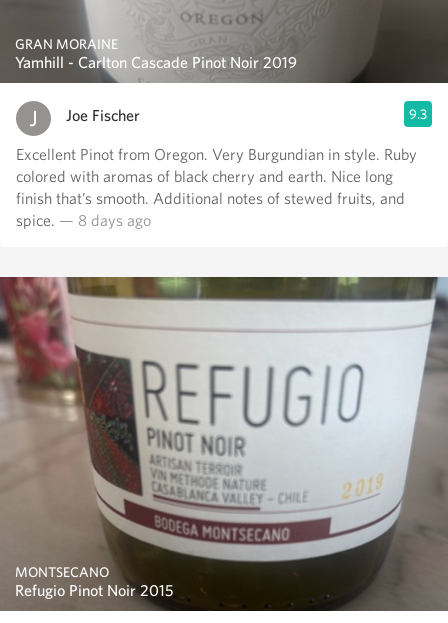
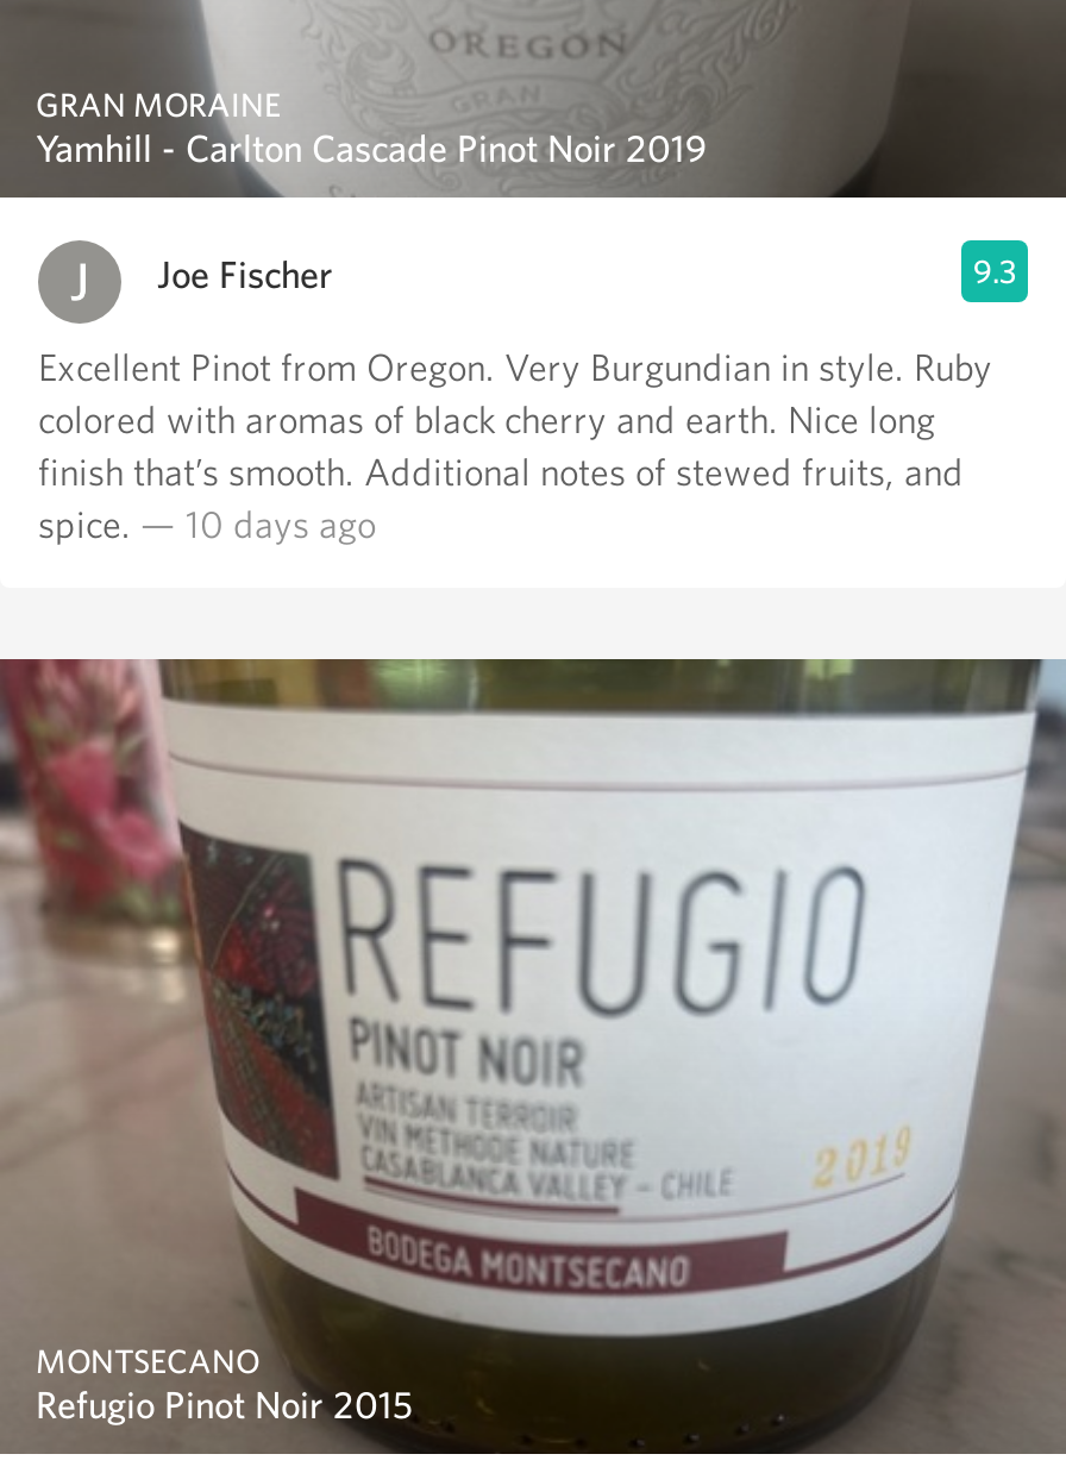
[16,211,151,230] spice. — 8 days ago -> [38,502,376,547] spice. — 10 days ago

